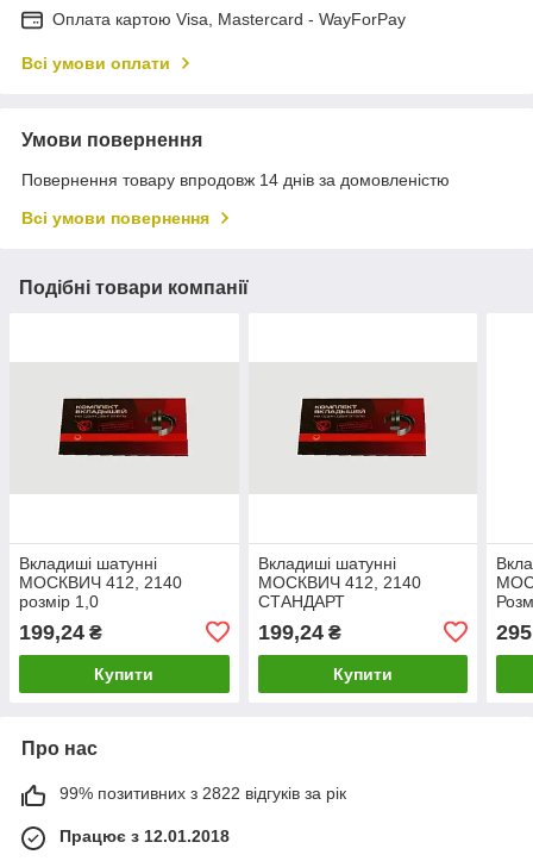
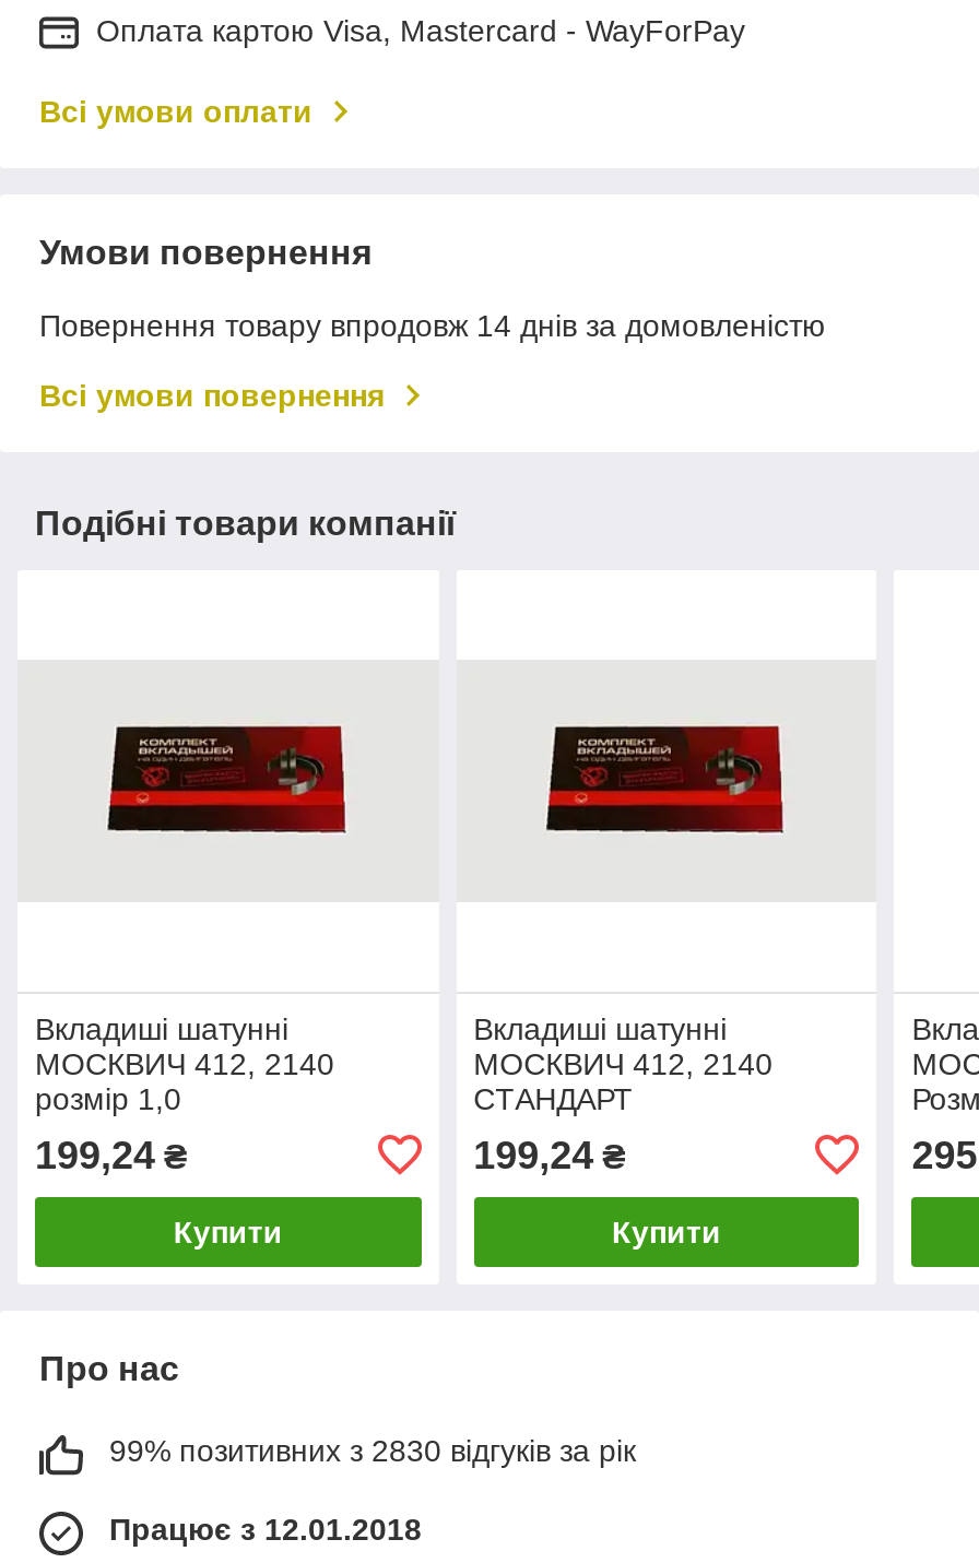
[59,783,346,802] 99% позитивних з 2822 відгуків за рік -> [109,1433,636,1468] 99% позитивних з 2830 відгуків за рік

